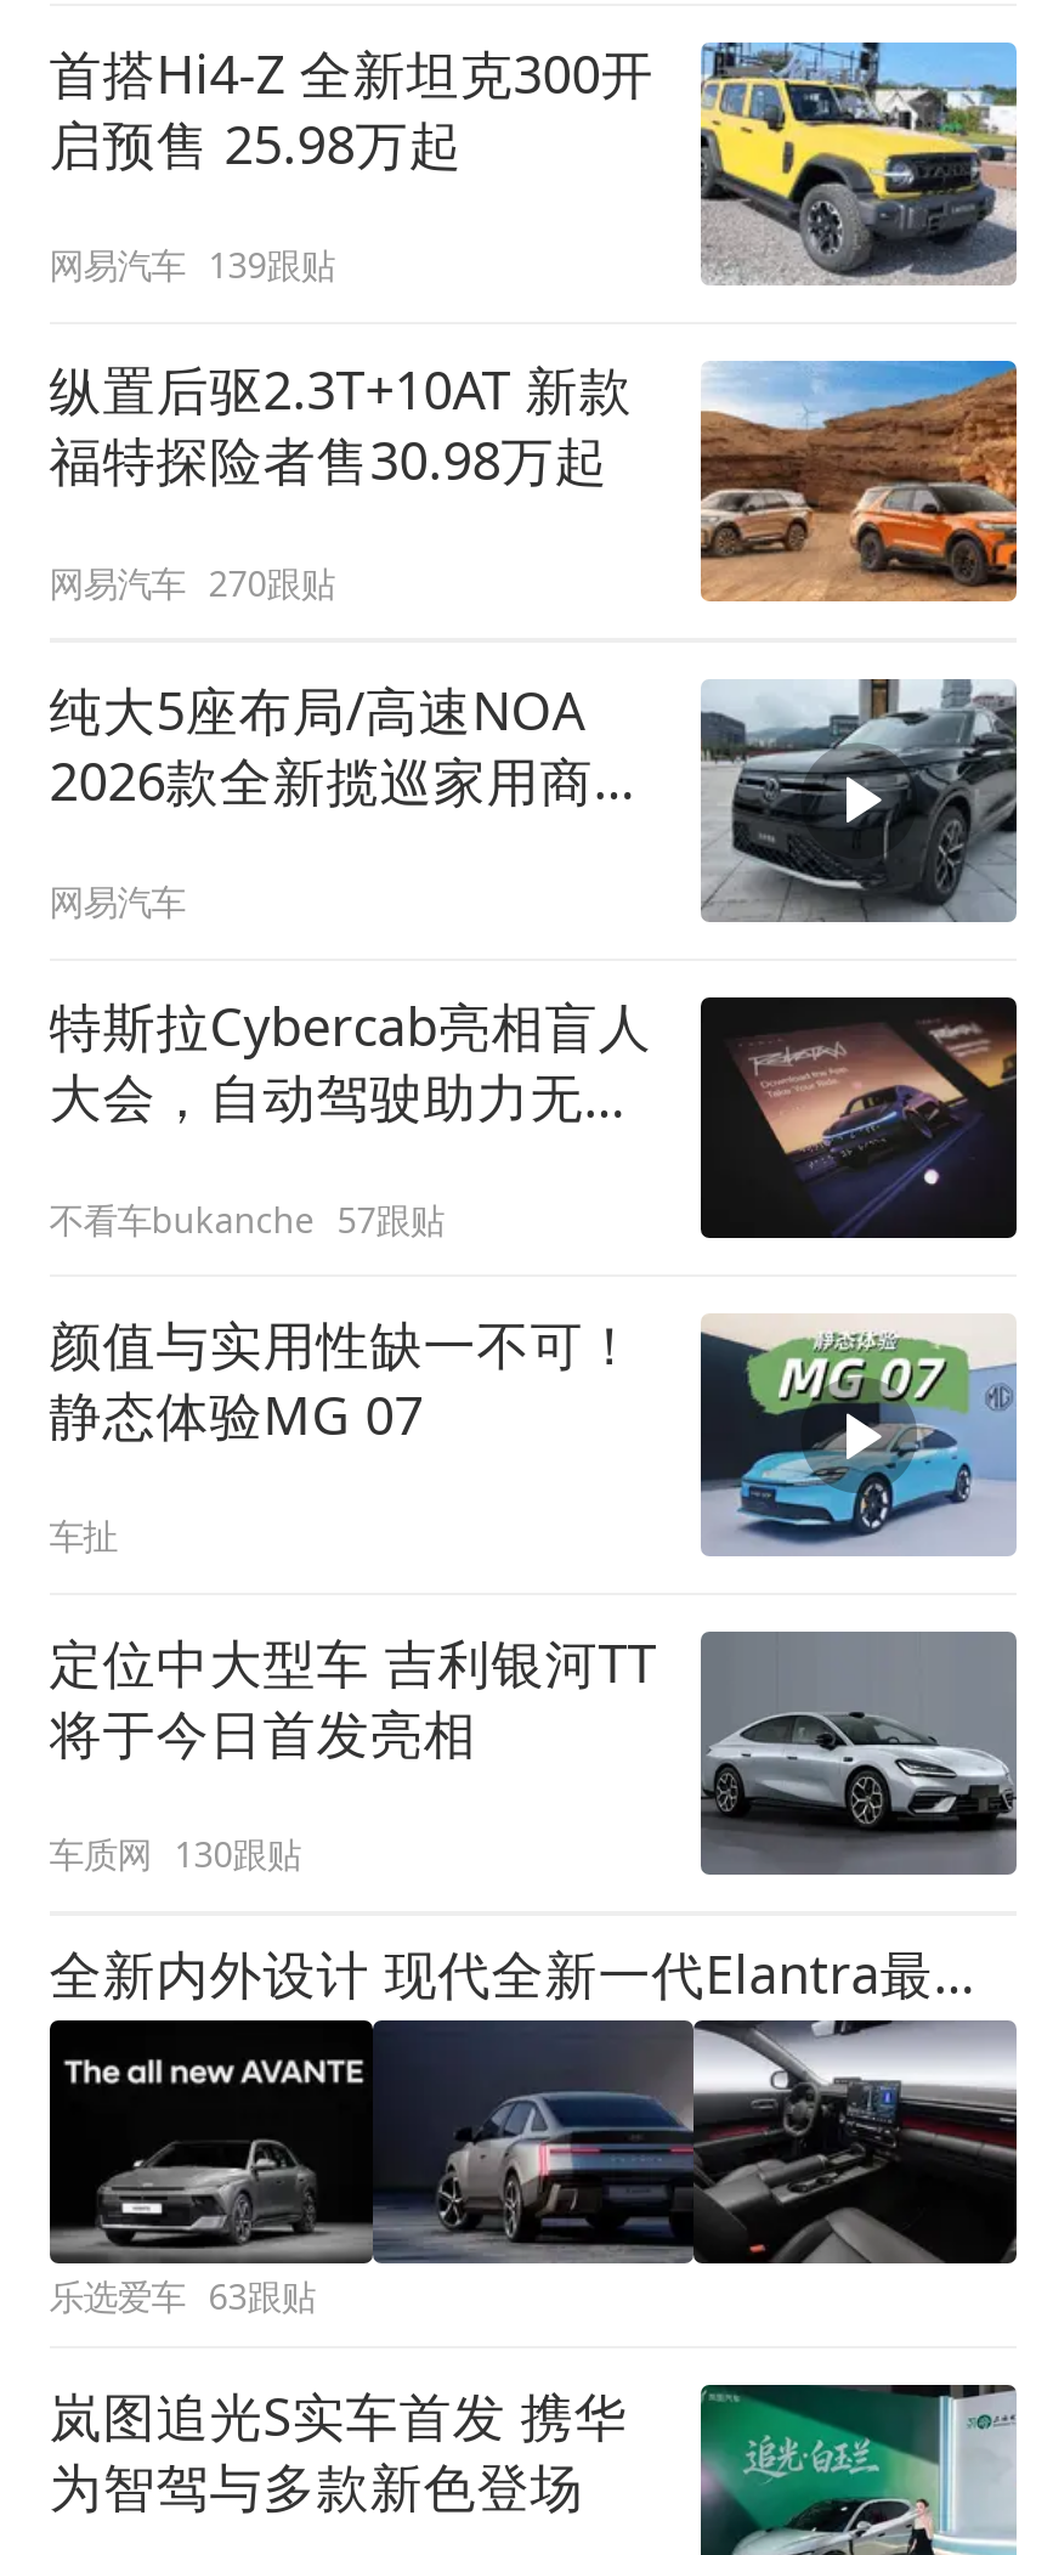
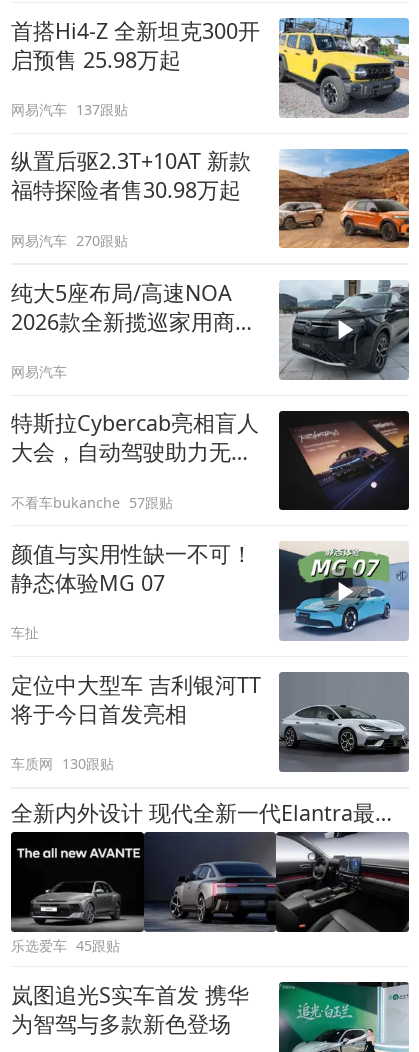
[49,242,335,288] 网易汽车 139跟贴 -> [11,100,128,119] 网易汽车 137跟贴
[49,2274,315,2321] 乐选爱车 63跟贴 -> [11,936,120,955] 乐选爱车 45跟贴

